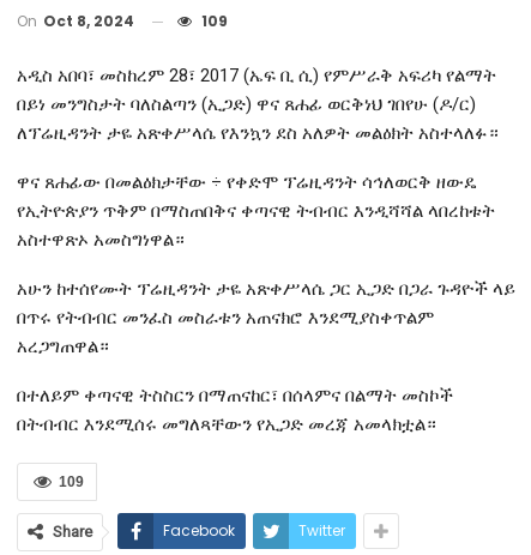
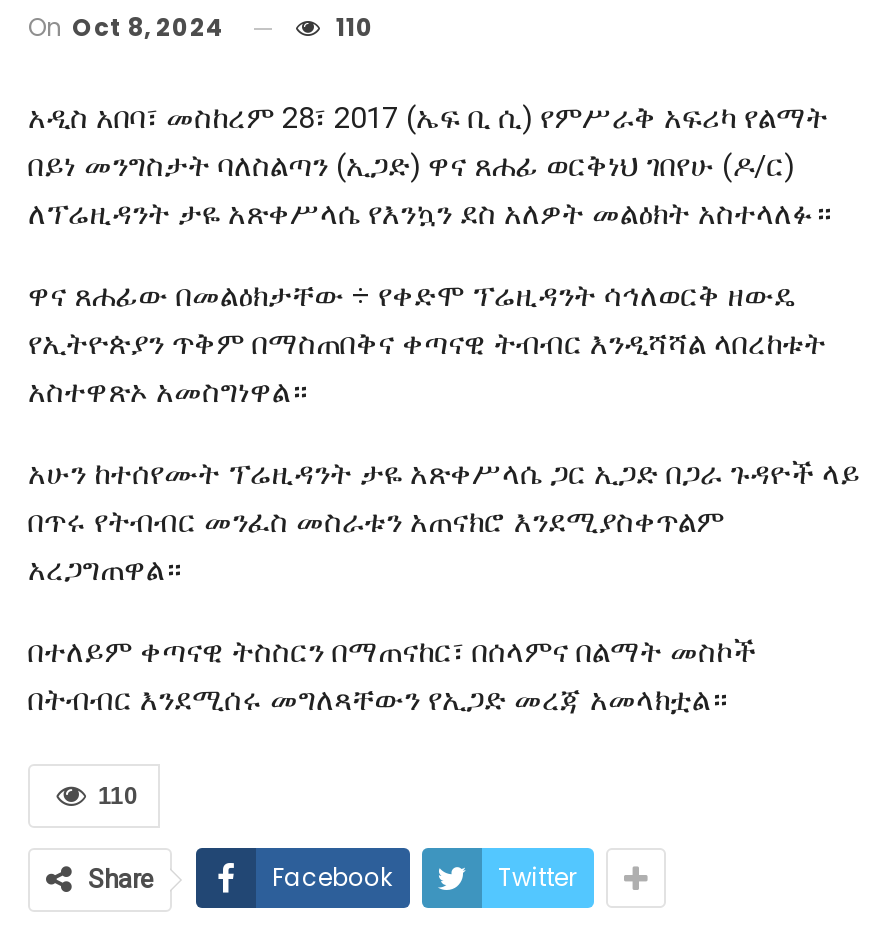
[201,10,228,31] 109 -> [336,9,374,43] 110
[59,473,84,490] 109 -> [98,781,138,809] 110

